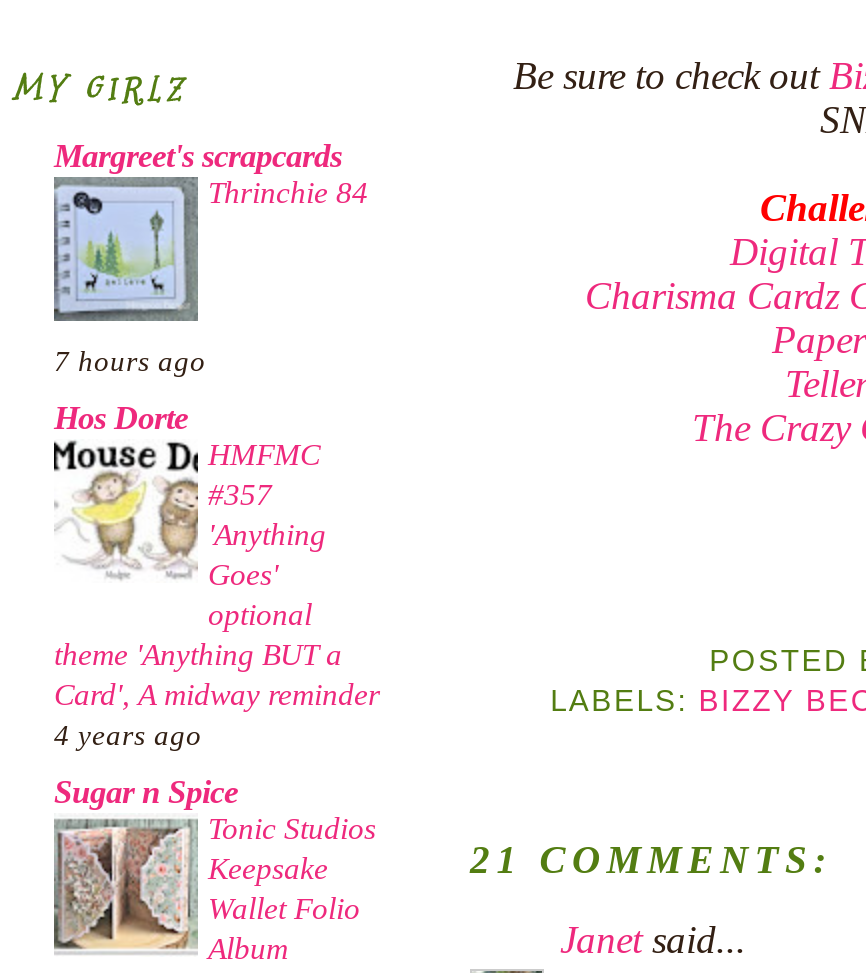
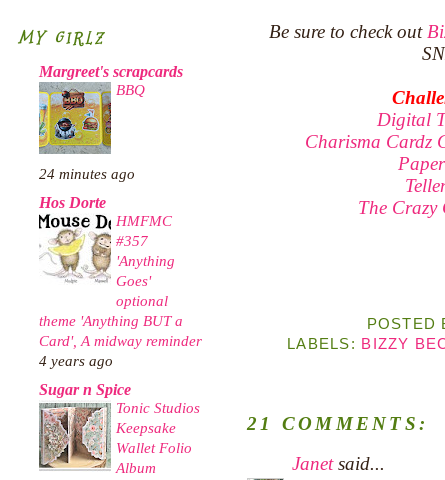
[52,175,368,321] [image] | Thrinchie 84 -> [38,81,145,154] [image] | BBQ
[54,345,206,377] 7 hours ago -> [39,166,135,182] 24 minutes ago

